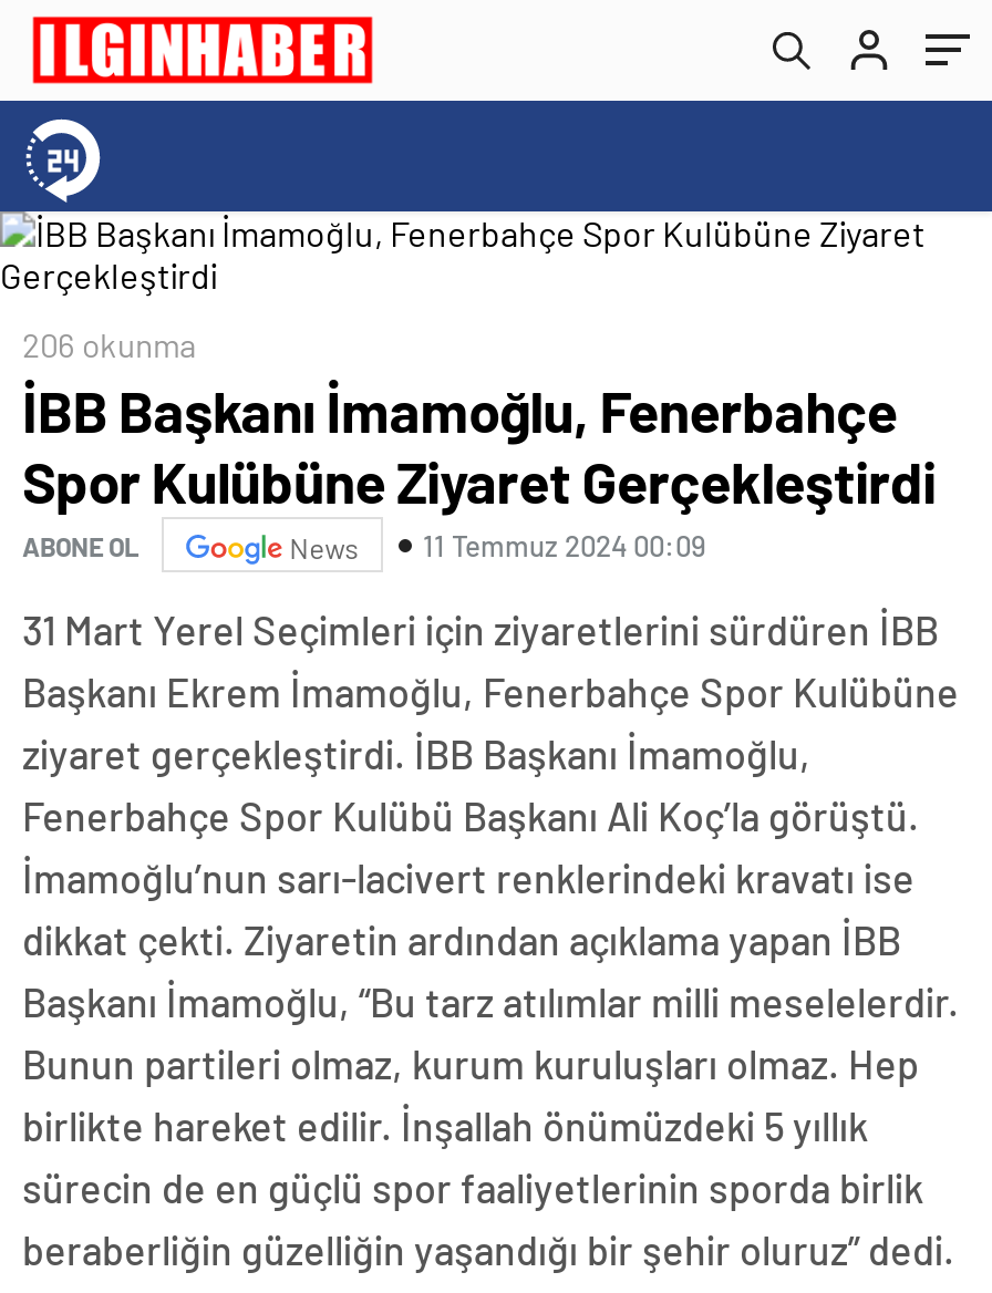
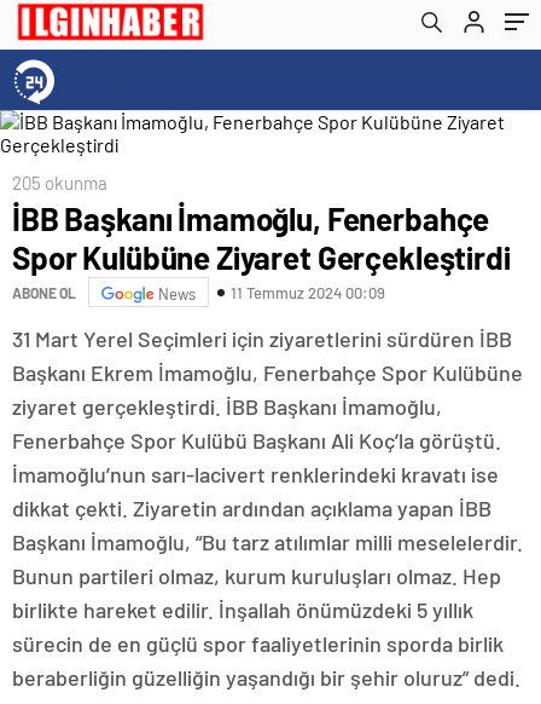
[22,324,197,364] 206 okunma -> [12,172,107,194] 205 okunma

